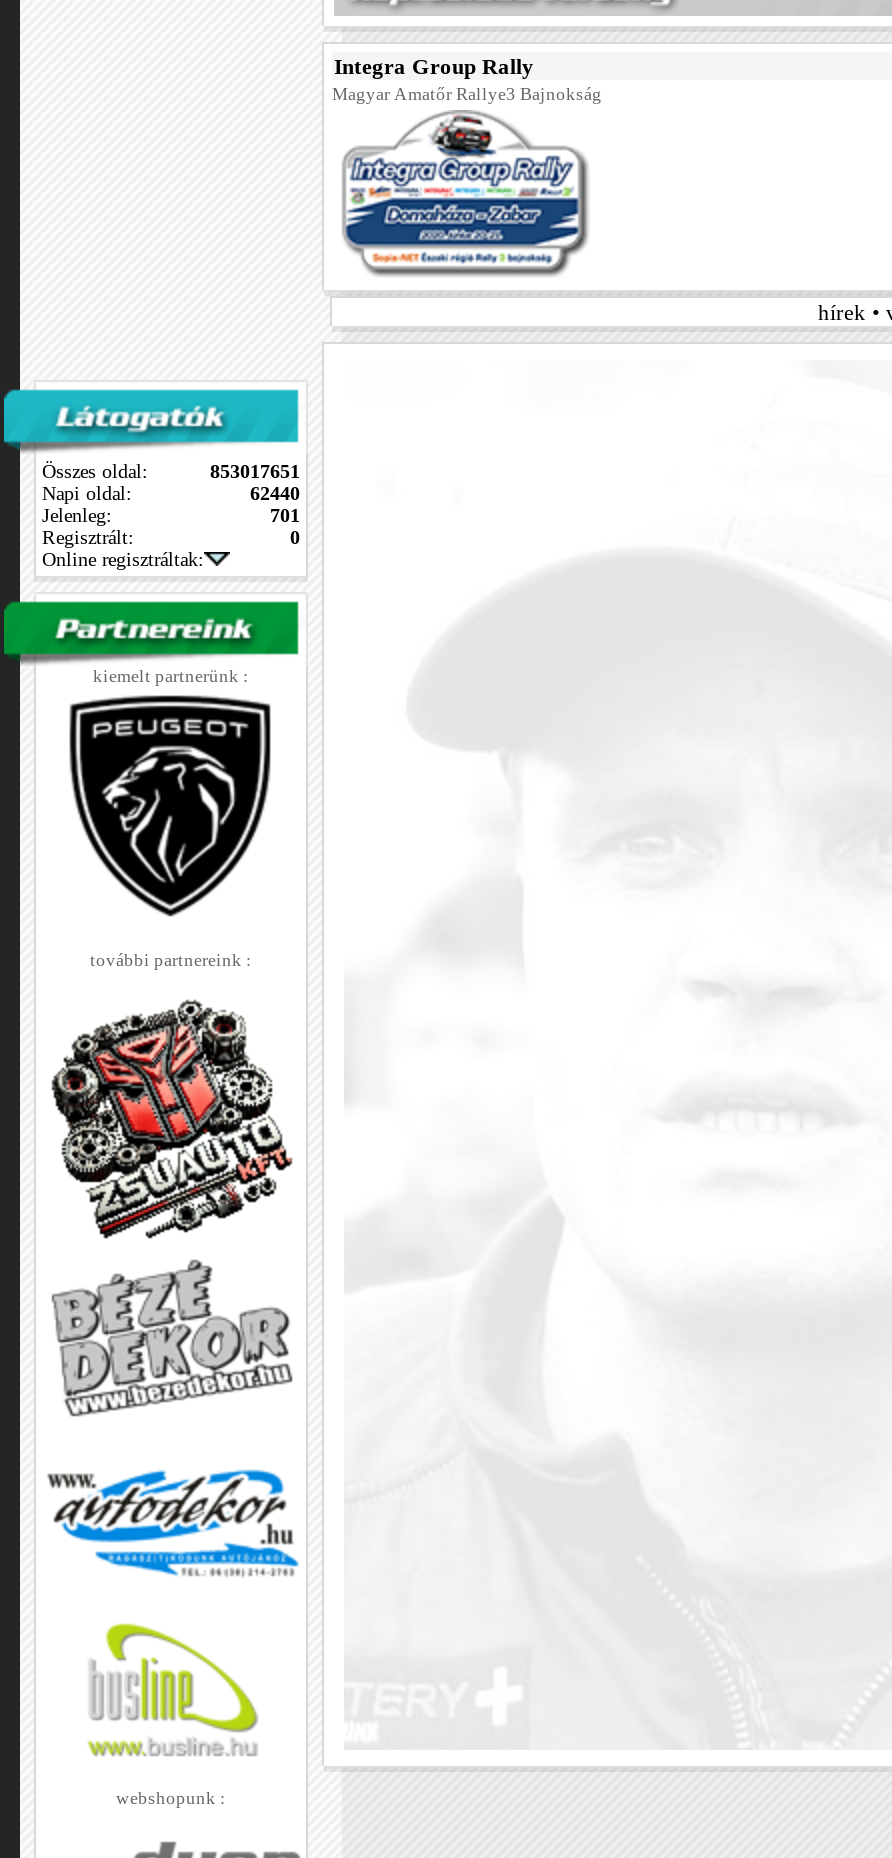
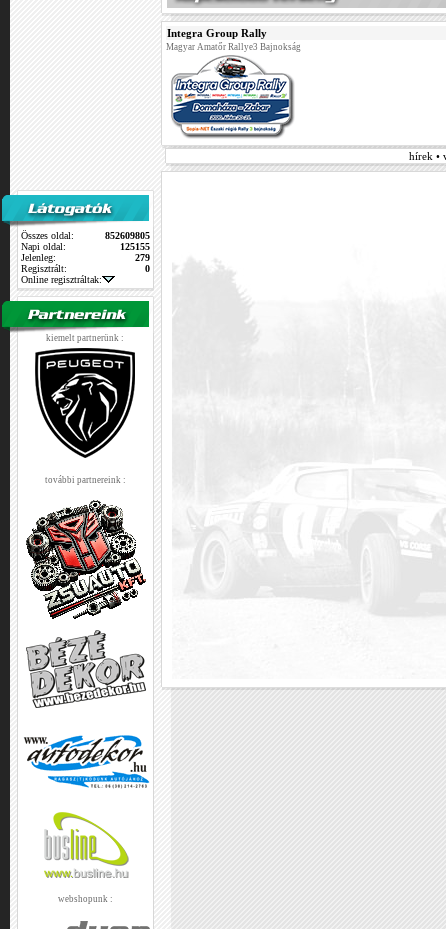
[210,460,300,482] 853017651 -> [105,230,150,241] 852609805
[250,482,300,504] 62440 -> [120,241,150,252] 125155
[270,504,300,526] 701 -> [135,252,150,263] 279

